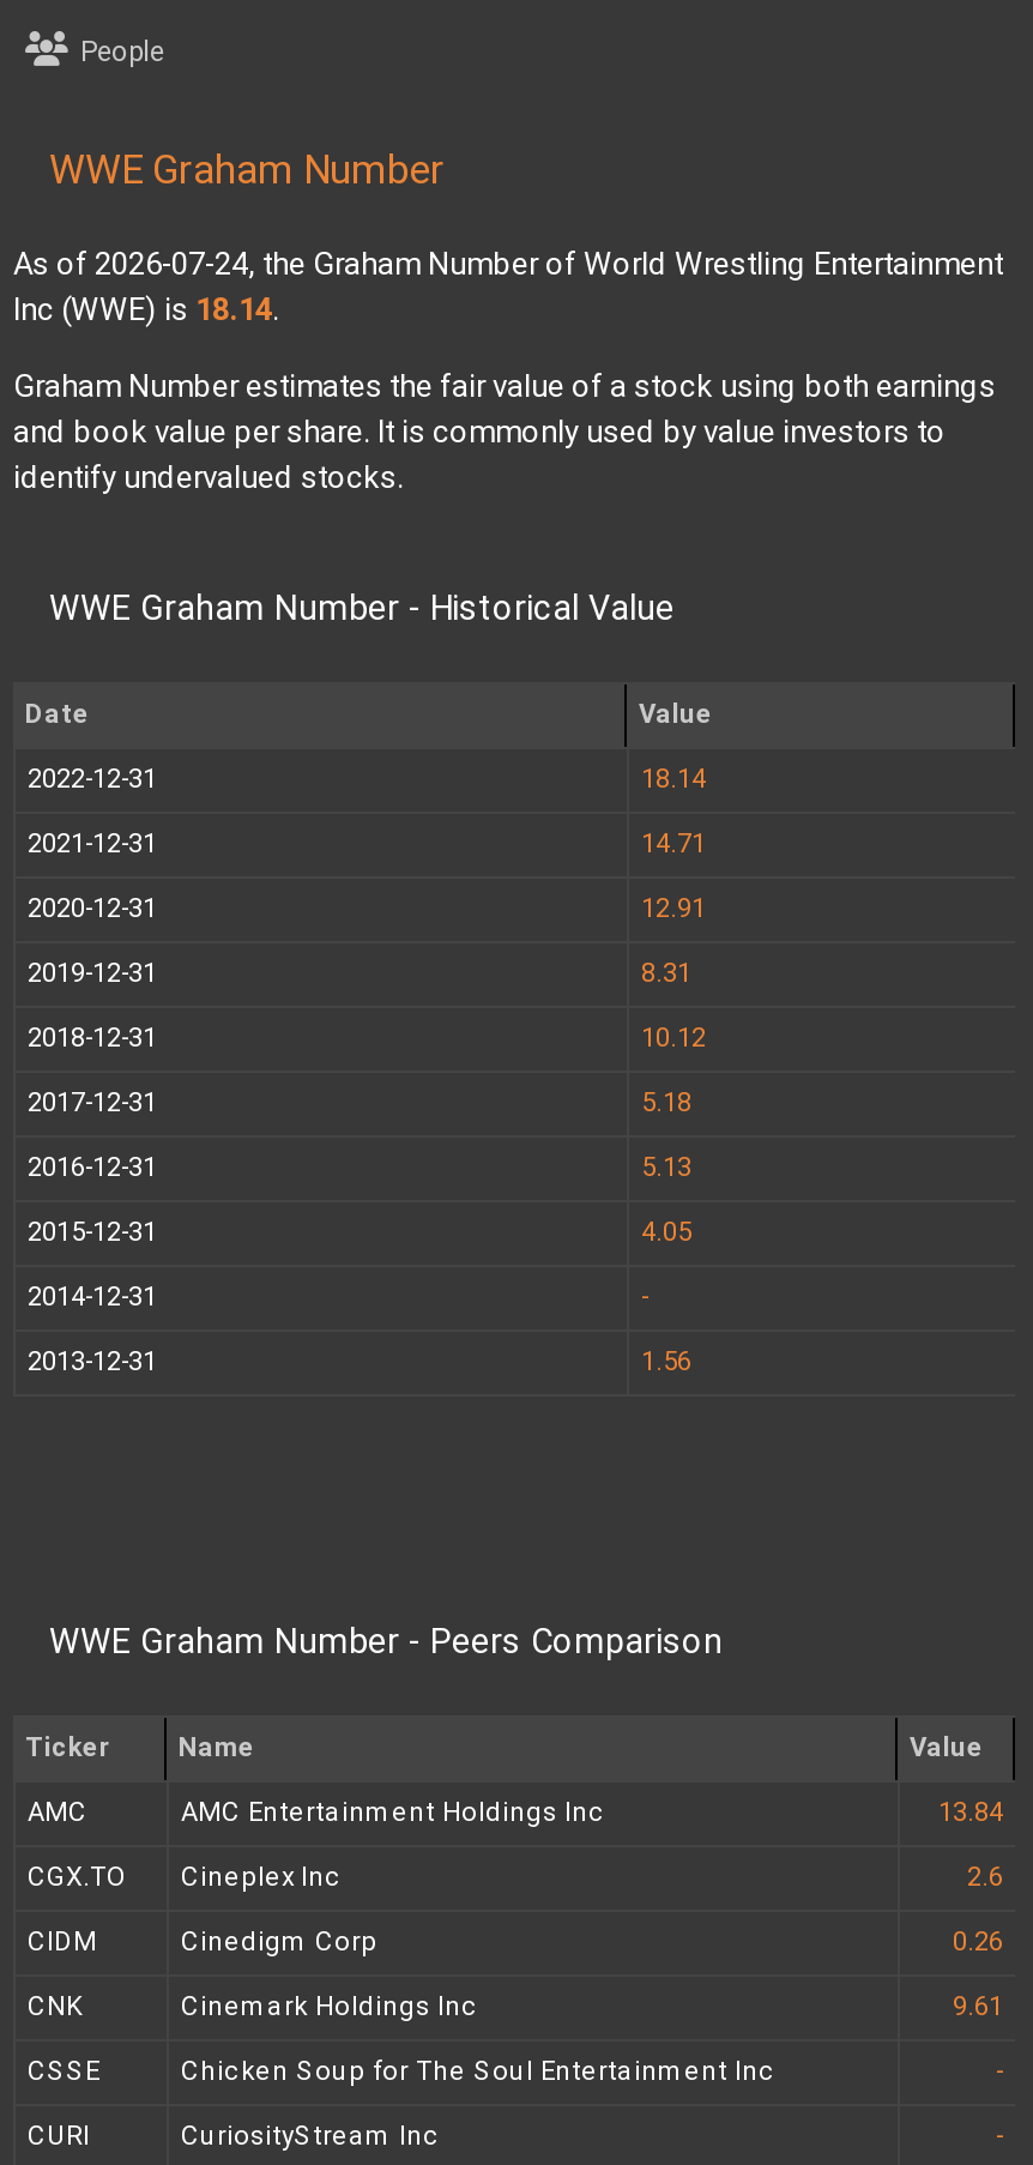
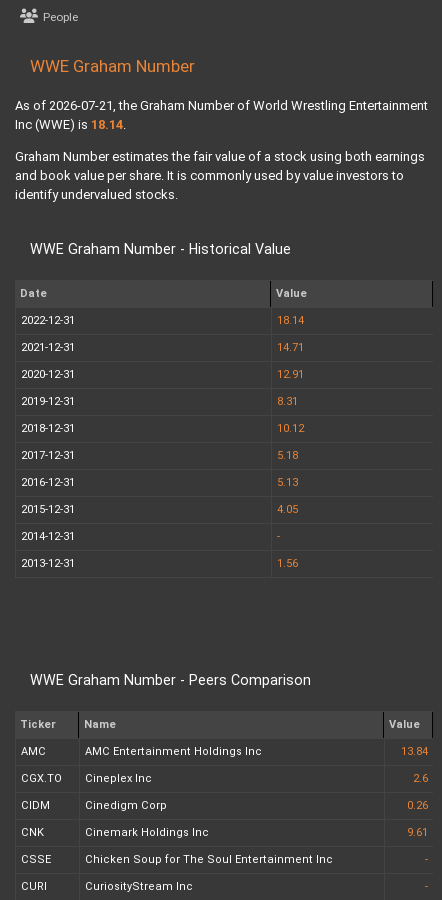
[13,246,1003,281] As of 2026-07-24, the Graham Number of World Wrestling Entertainment -> [15,98,428,113] As of 2026-07-21, the Graham Number of World Wrestling Entertainment

